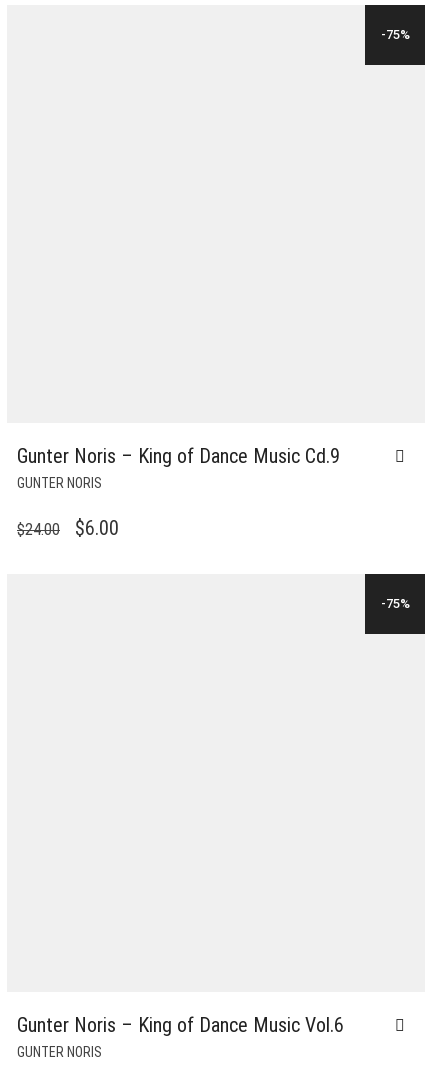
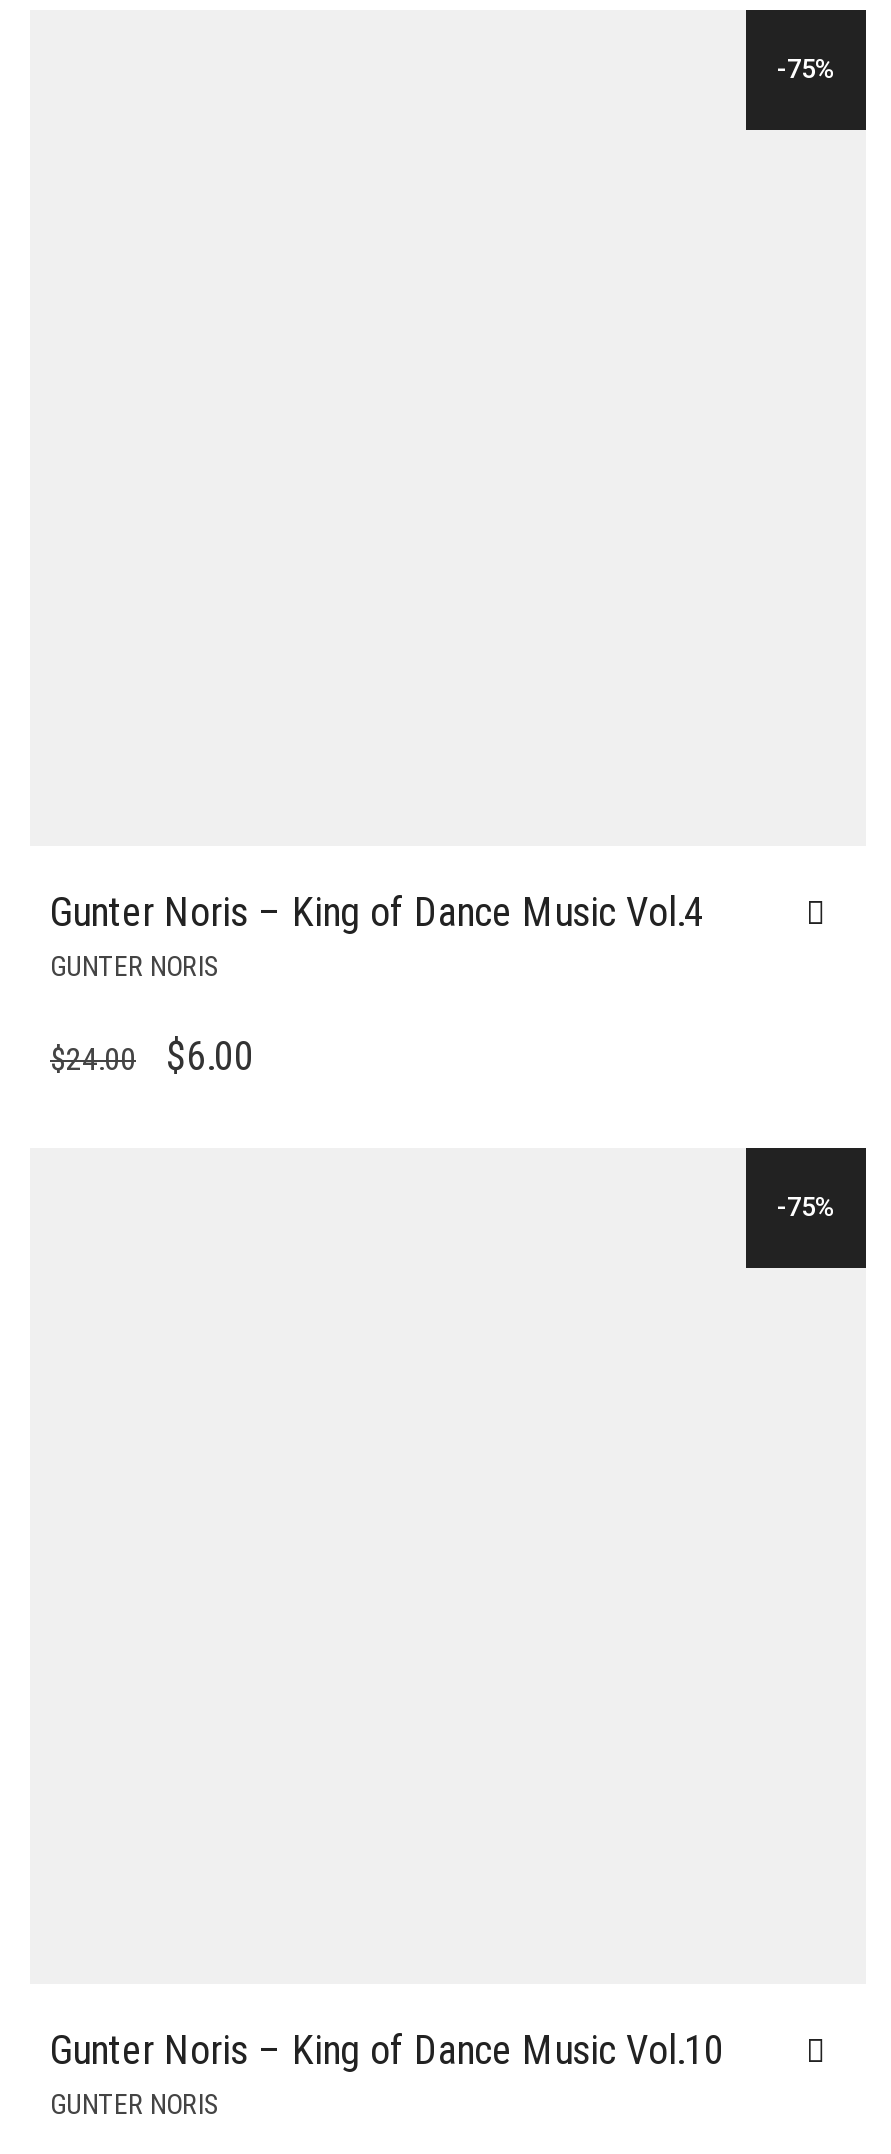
[17,444,340,468] Gunter Noris – King of Dance Music Cd.9 -> [50,888,704,936] Gunter Noris – King of Dance Music Vol.4
[17,1013,344,1037] Gunter Noris – King of Dance Music Vol.6 -> [50,2026,724,2074] Gunter Noris – King of Dance Music Vol.10

